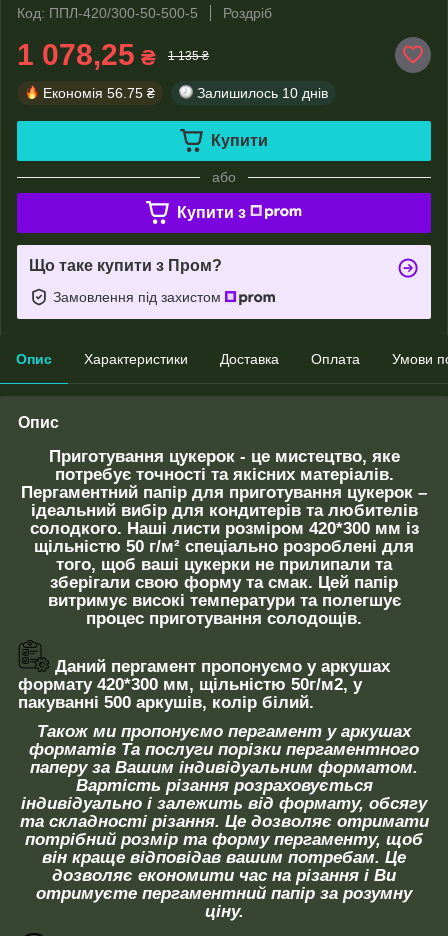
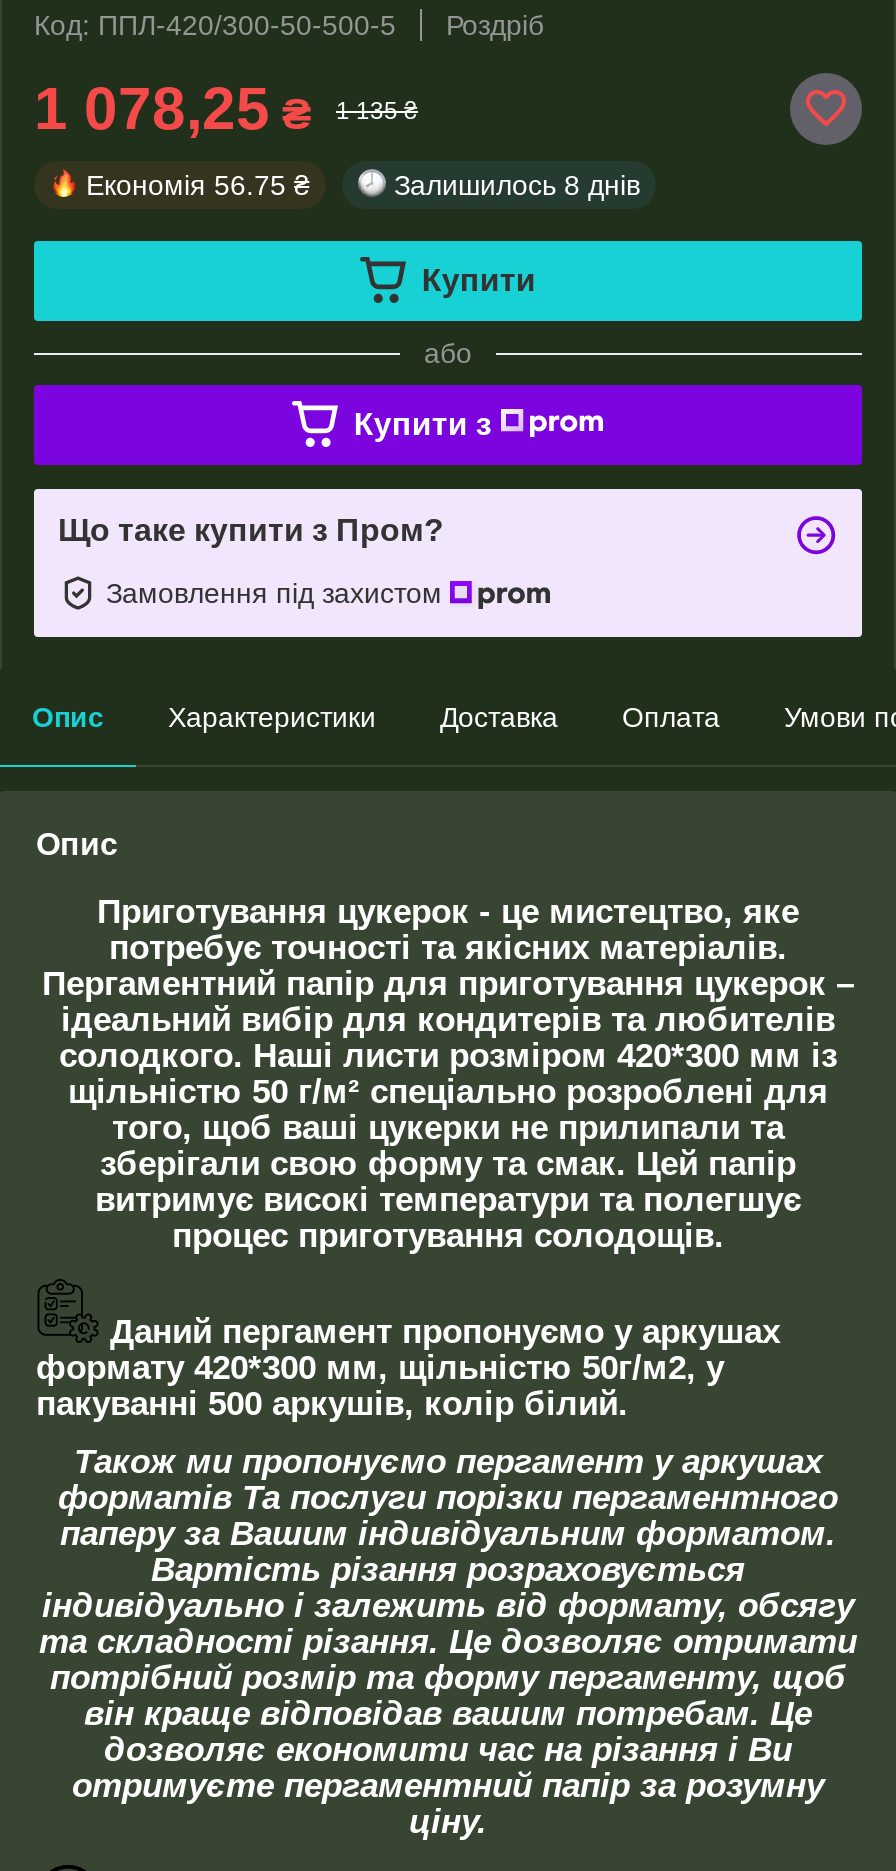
[197,85,328,101] Залишилось 10 днів -> [394,169,640,201] Залишилось 8 днів

